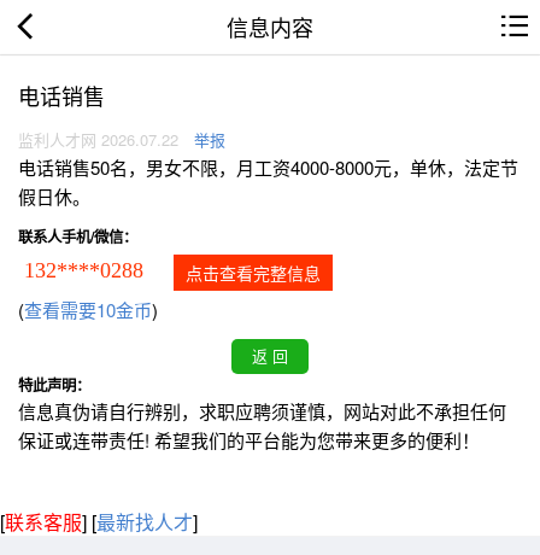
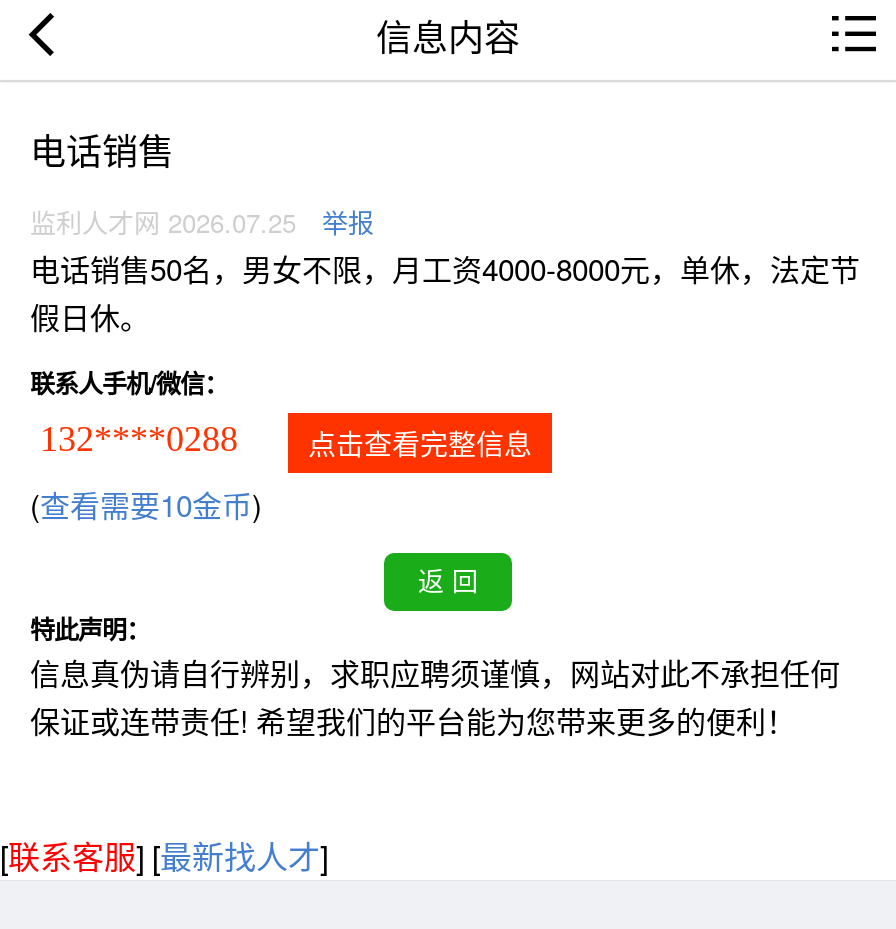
[18,128,225,151] 监利人才网 2026.07.22 举报 -> [30,203,374,241] 监利人才网 2026.07.25 举报

